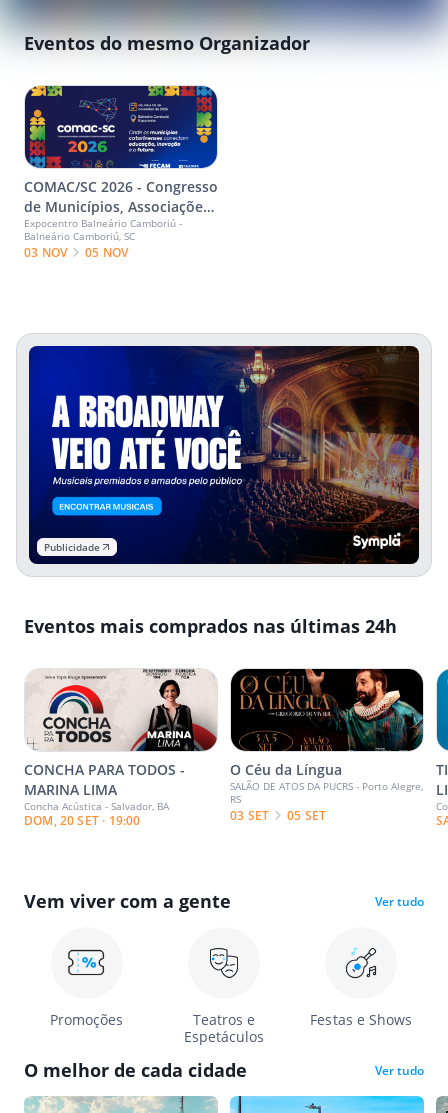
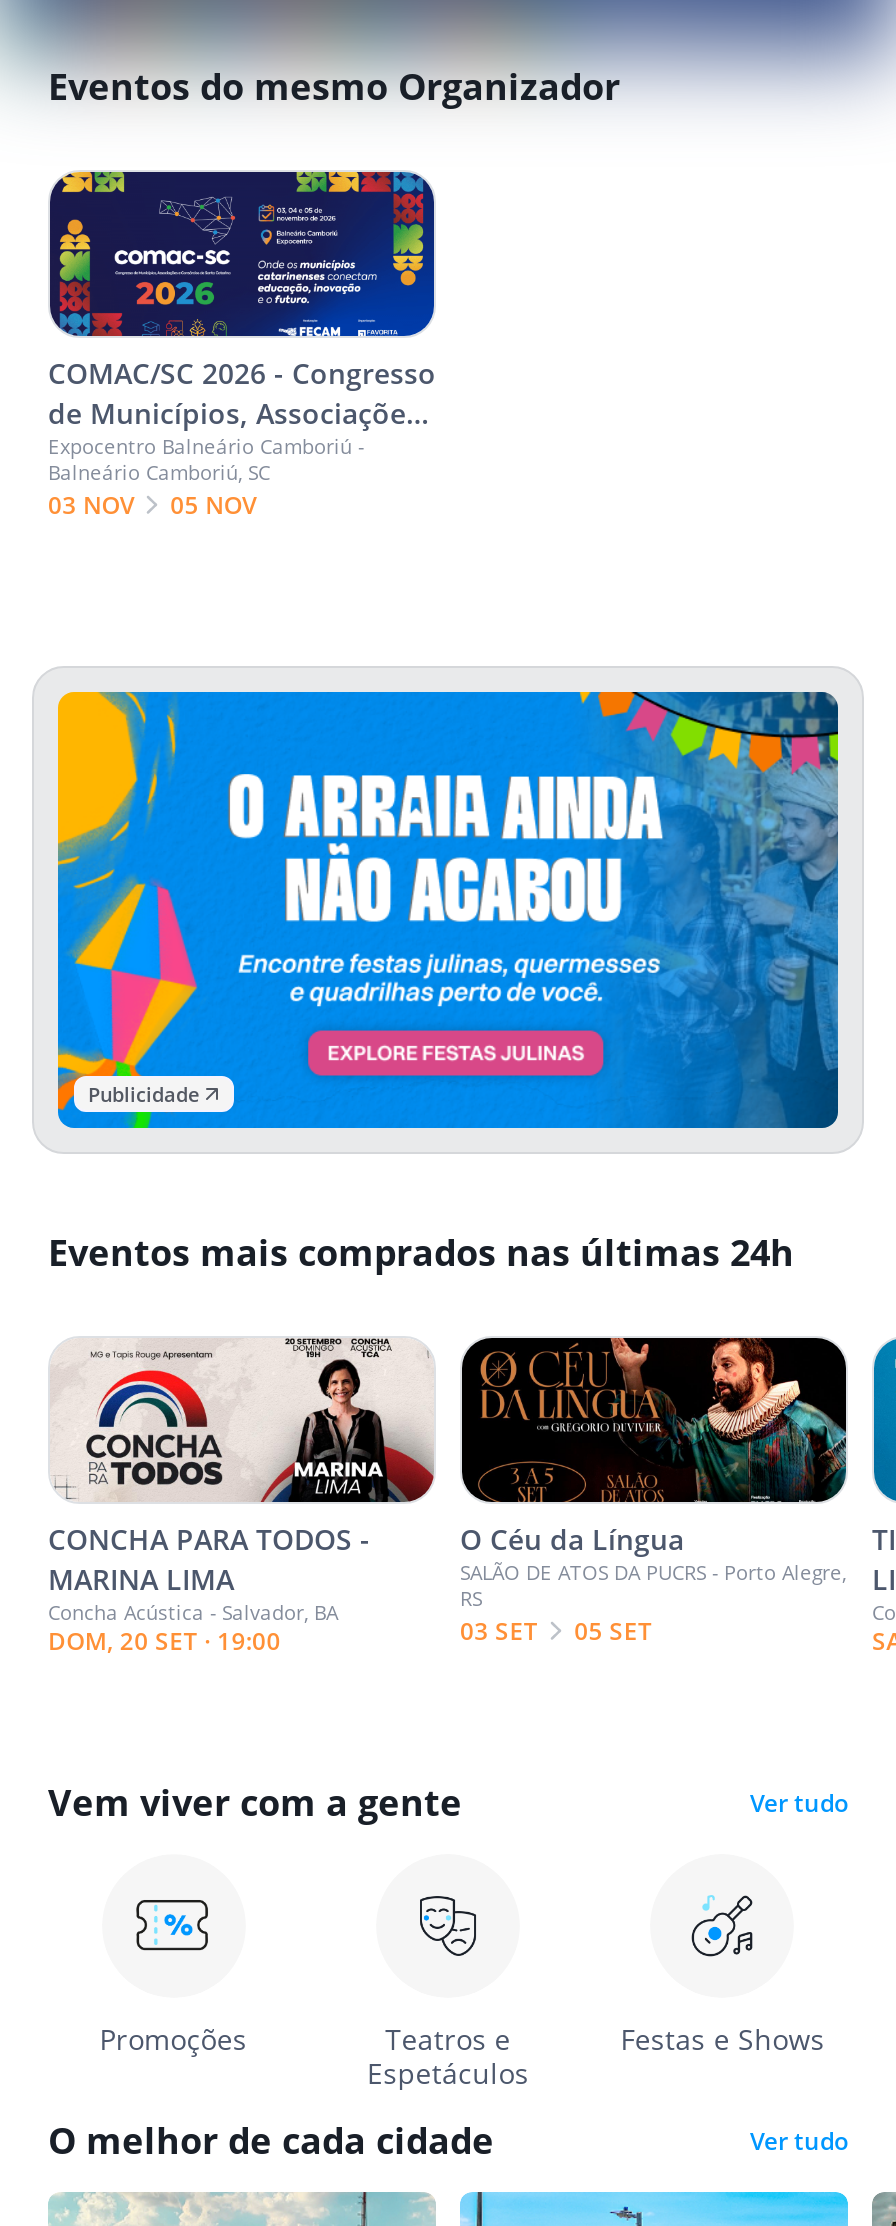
[28,345,420,565] [image] -> [56,690,840,1130] [image]

